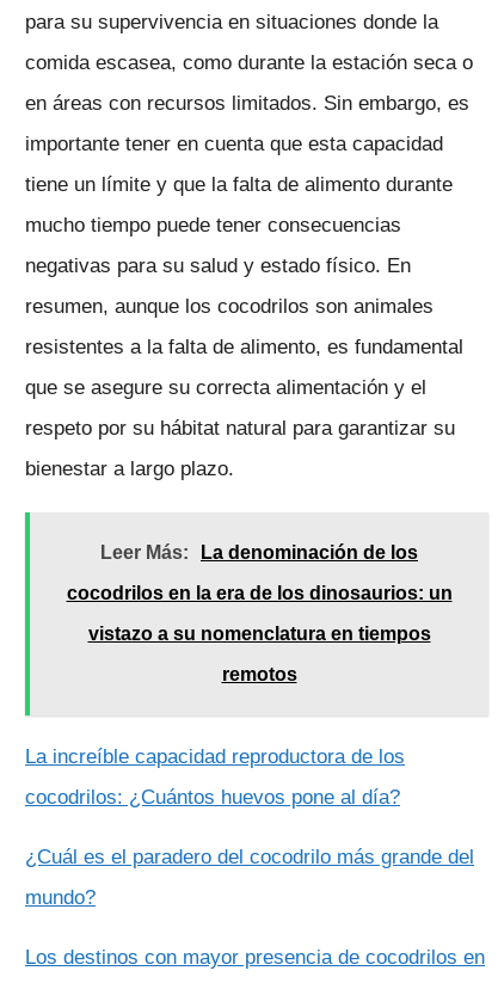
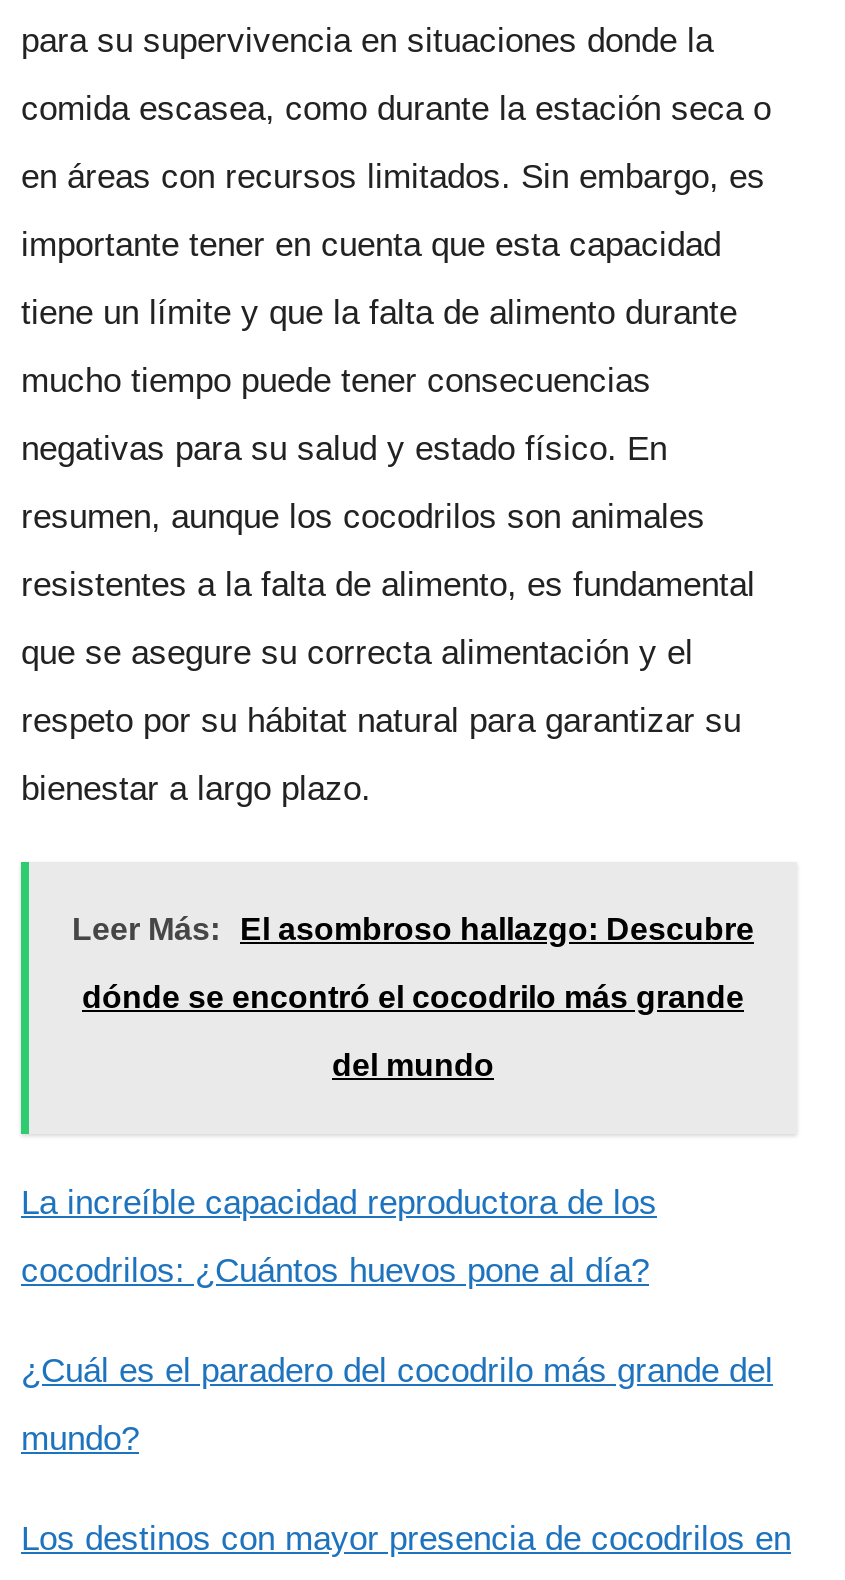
[66,542,452,684] Leer Más: La denominación de los | cocodrilos en la era de los dinosaurios: un | vistazo a su nomenclatura en tiempos | remotos -> [72,911,754,1081] Leer Más: El asombroso hallazgo: Descubre | dónde se encontró el cocodrilo más grande | del mundo

